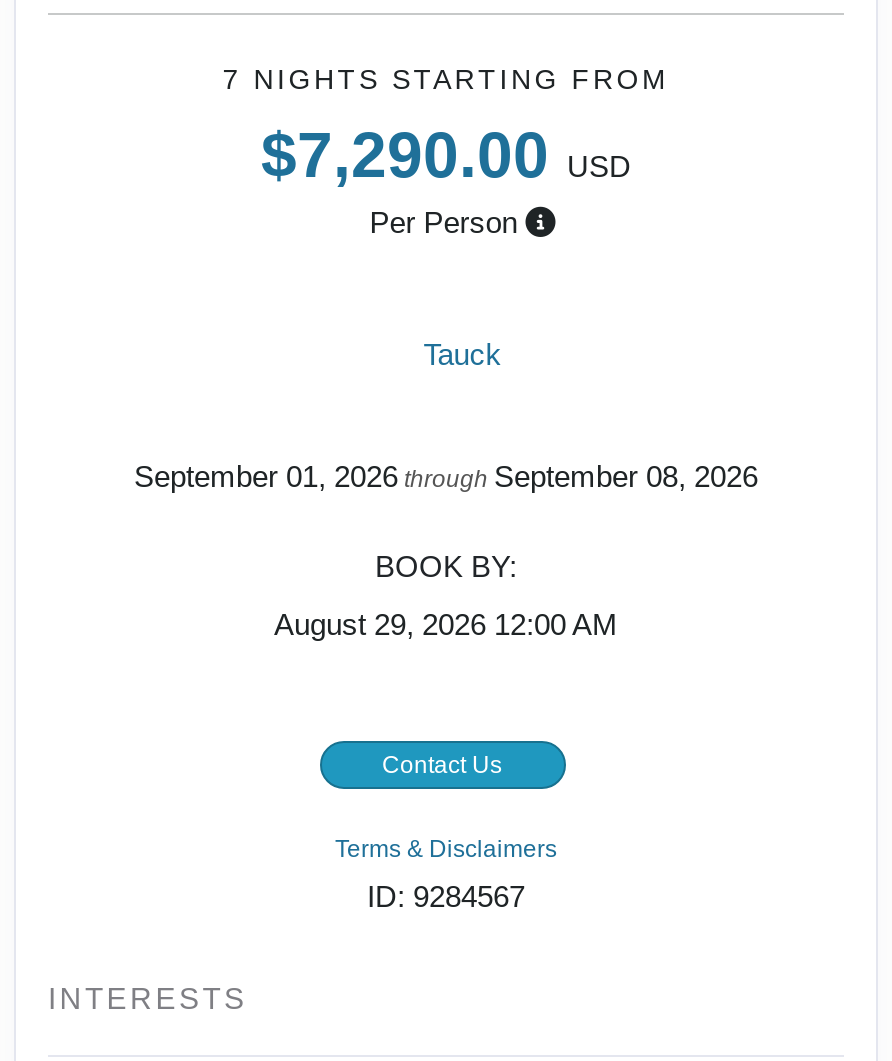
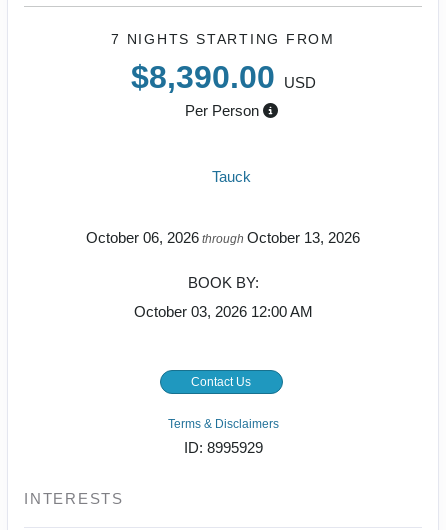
[261,119,631,191] $7,290.00 USD -> [130,59,315,95] $8,390.00 USD
[134,459,758,493] September 01, 2026 through September 08, 2026 -> [86,229,360,246] October 06, 2026 through October 13, 2026
[274,607,618,641] August 29, 2026 12:00 AM -> [133,303,312,320] October 03, 2026 12:00 AM
[367,879,525,913] ID: 9284567 -> [183,439,262,456] ID: 8995929

